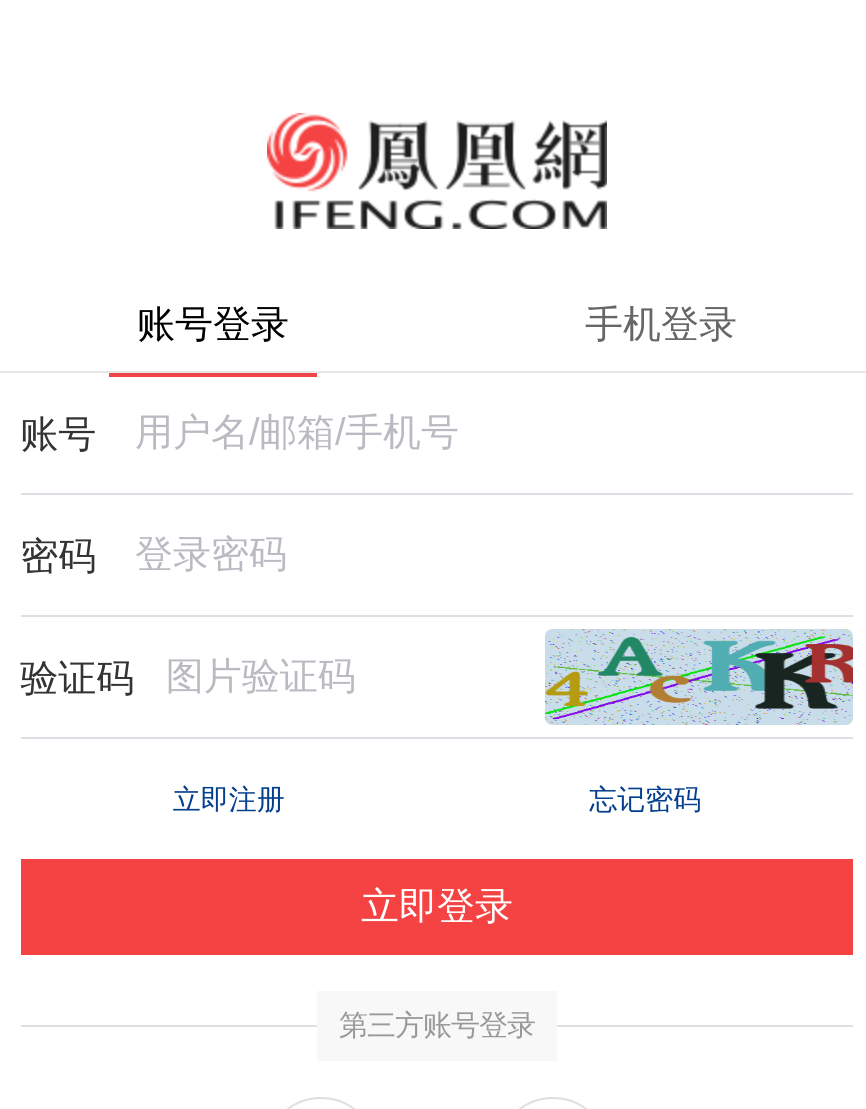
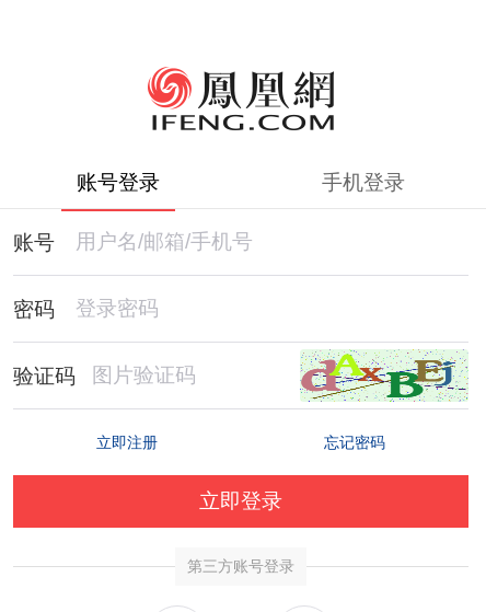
[545,629,855,725] [image] -> [301,349,468,402] [image]

